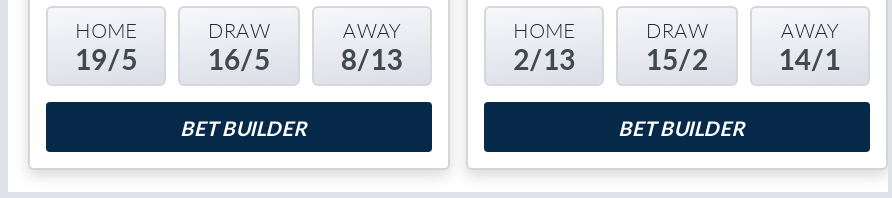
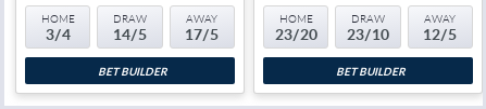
[75,40,137,78] 19/5 -> [45,24,70,44] 3/4
[208,40,270,78] 16/5 -> [113,24,147,44] 14/5
[341,40,403,78] 8/13 -> [185,24,219,44] 17/5
[513,40,575,78] 2/13 -> [275,24,317,44] 23/20
[646,40,708,78] 15/2 -> [347,24,389,44] 23/10
[779,40,841,78] 14/1 -> [423,24,457,44] 12/5

